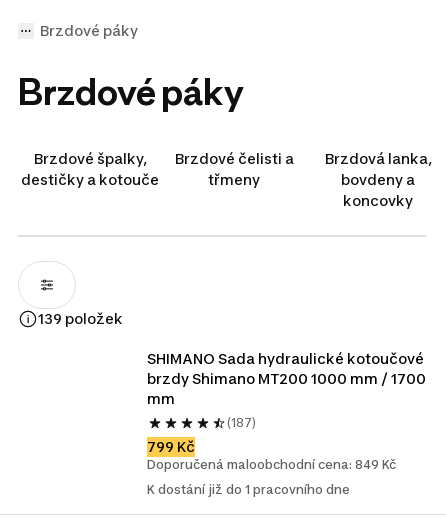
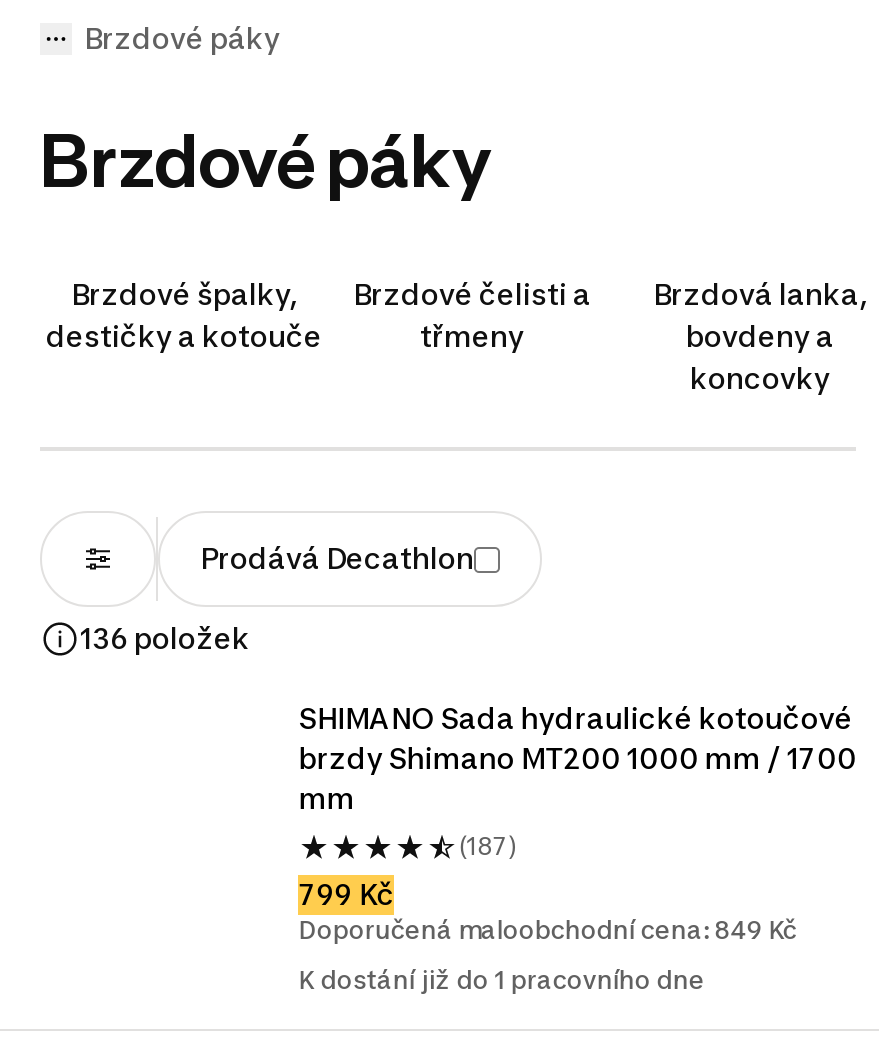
[38,310,123,327] 139 položek -> [80,541,474,655] Prodává Decathlon | 136 položek

